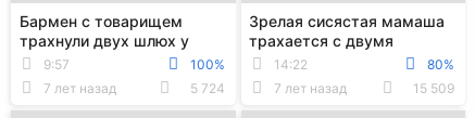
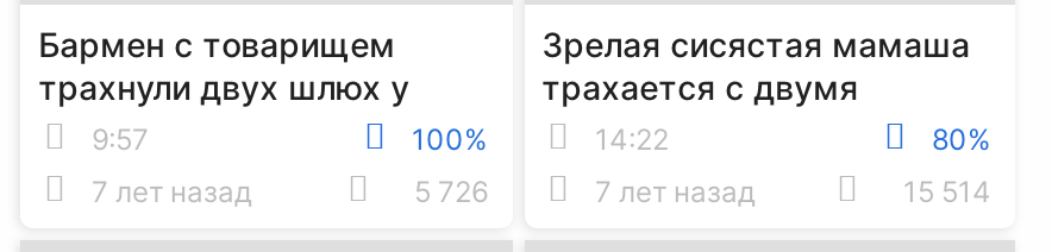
[190,80,224,97] 5 724 -> [414,174,488,210] 5 726
[413,80,454,97] 15 509 -> [903,174,991,210] 15 514

